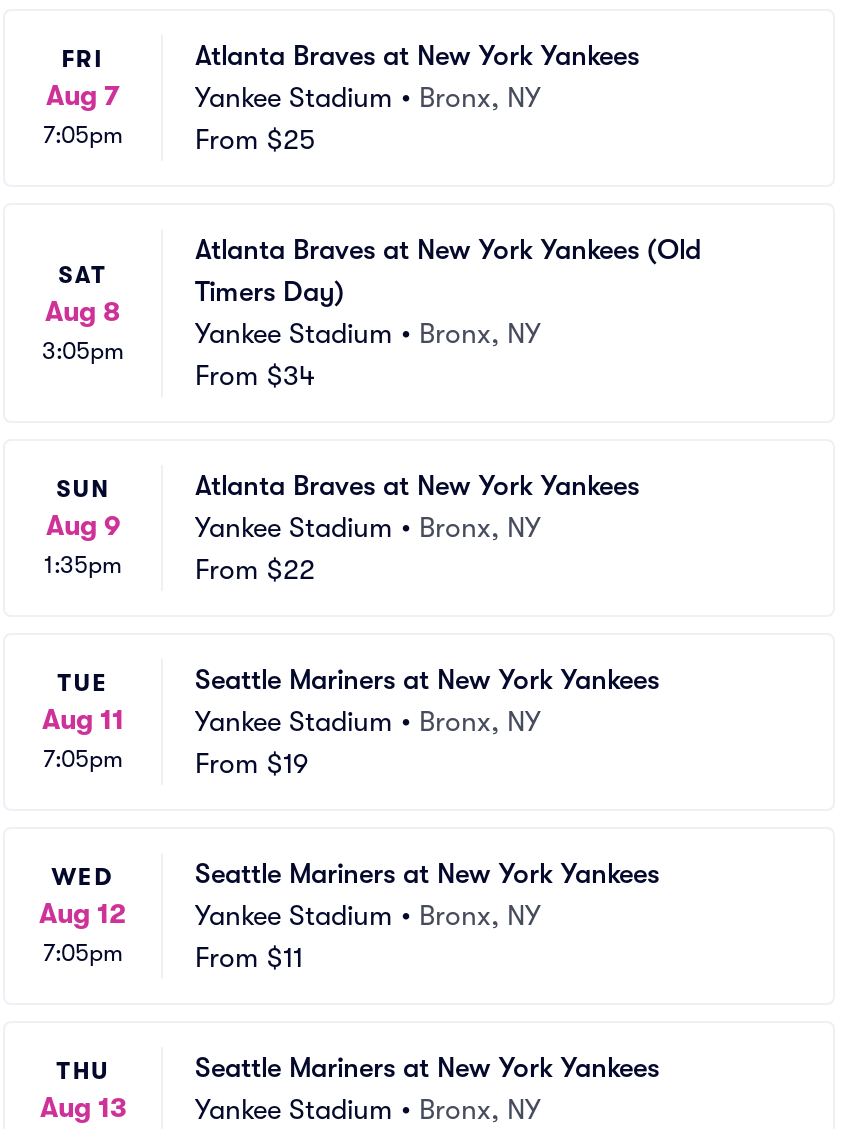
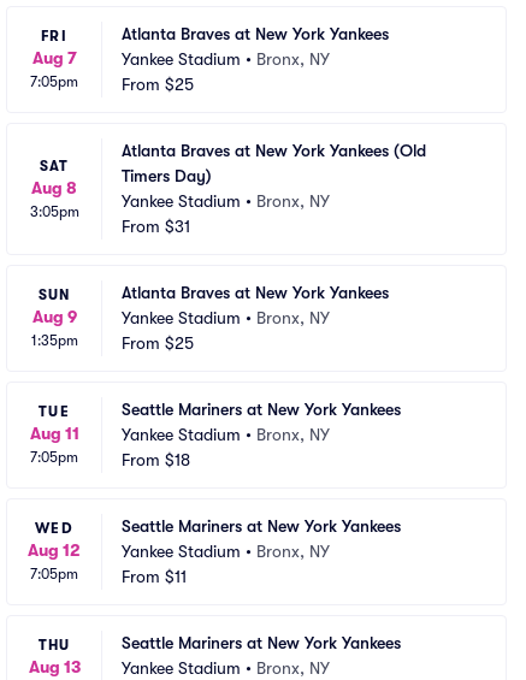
[195,359,315,391] From $34 -> [122,217,190,236] From $31
[195,553,315,585] From $22 -> [122,333,194,353] From $25
[195,747,309,779] From $19 -> [122,450,190,469] From $18

